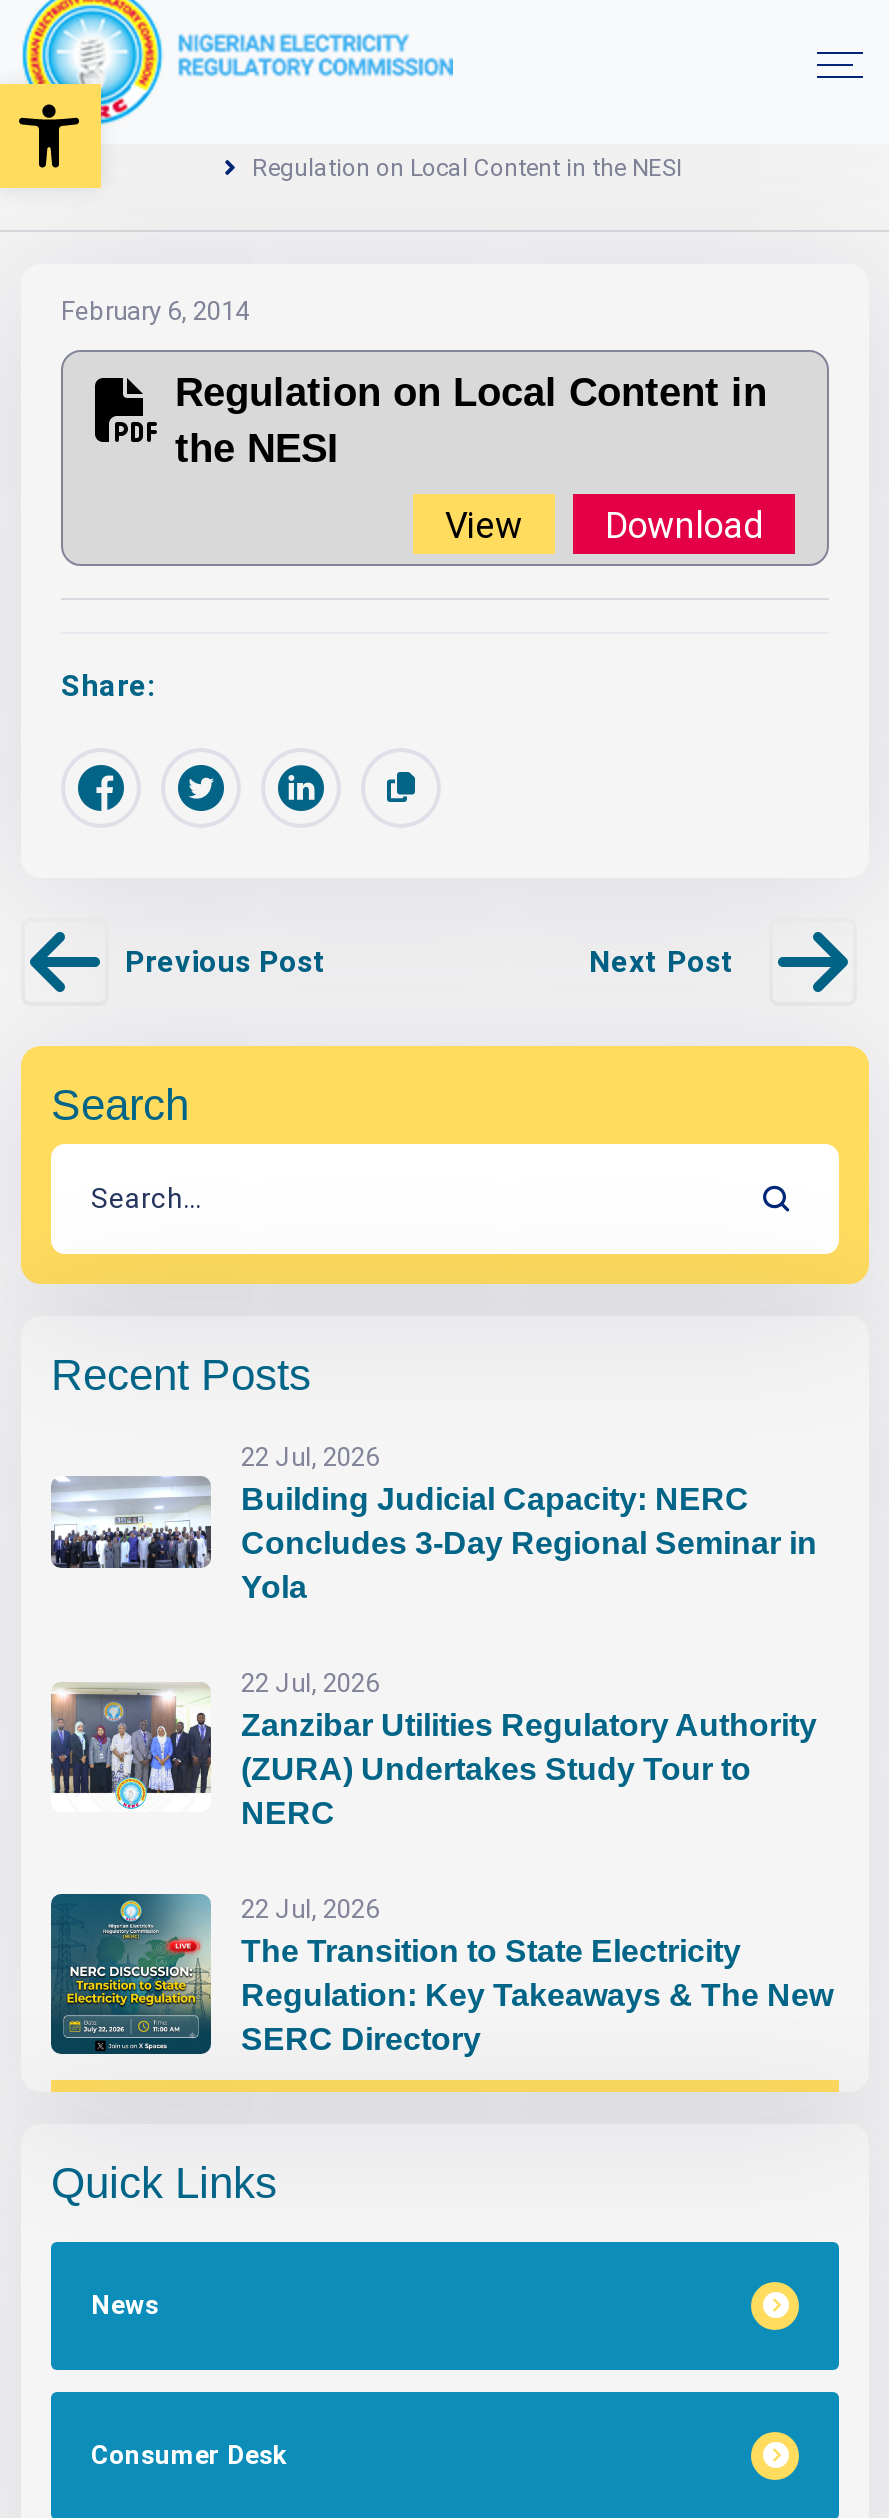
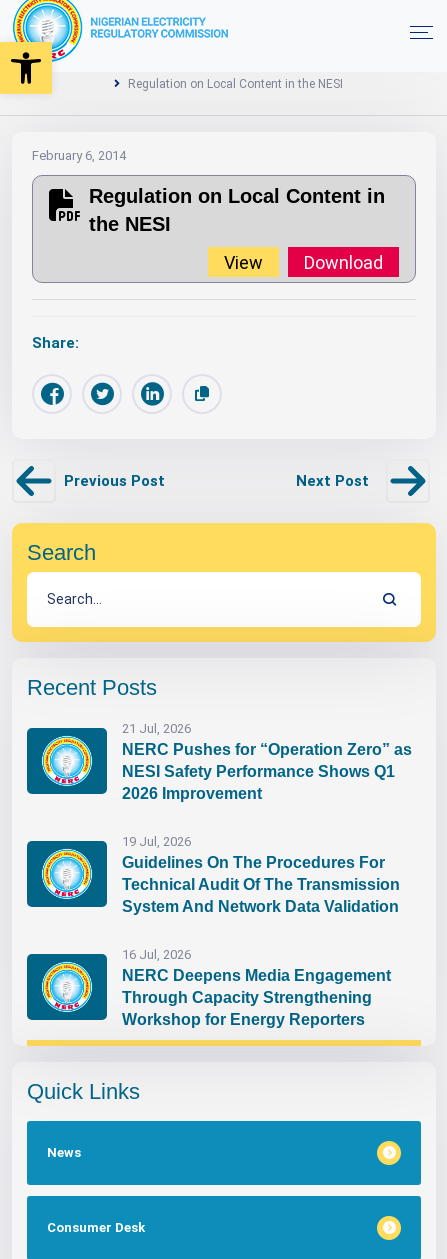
[51,1442,817,1604] [image] | 22 Jul, 2026 | Building Judicial Capacity: NERC | Concludes 3-Day Regional Seminar in | Yola -> [26,721,412,802] [image] | 21 Jul, 2026 | NERC Pushes for “Operation Zero” as | NESI Safety Performance Shows Q1 | 2026 Improvement
[49,1668,817,1830] [image] | 22 Jul, 2026 | Zanzibar Utilities Regulatory Authority | (ZURA) Undertakes Study Tour to | NERC -> [26,834,400,915] [image] | 19 Jul, 2026 | Guidelines On The Procedures For | Technical Audit Of The Transmission | System And Network Data Validation
[49,1892,833,2056] [image] | 22 Jul, 2026 | The Transition to State Electricity | Regulation: Key Takeaways & The New | SERC Directory -> [27,947,391,1028] [image] | 16 Jul, 2026 | NERC Deepens Media Engagement | Through Capacity Strengthening | Workshop for Energy Reporters

